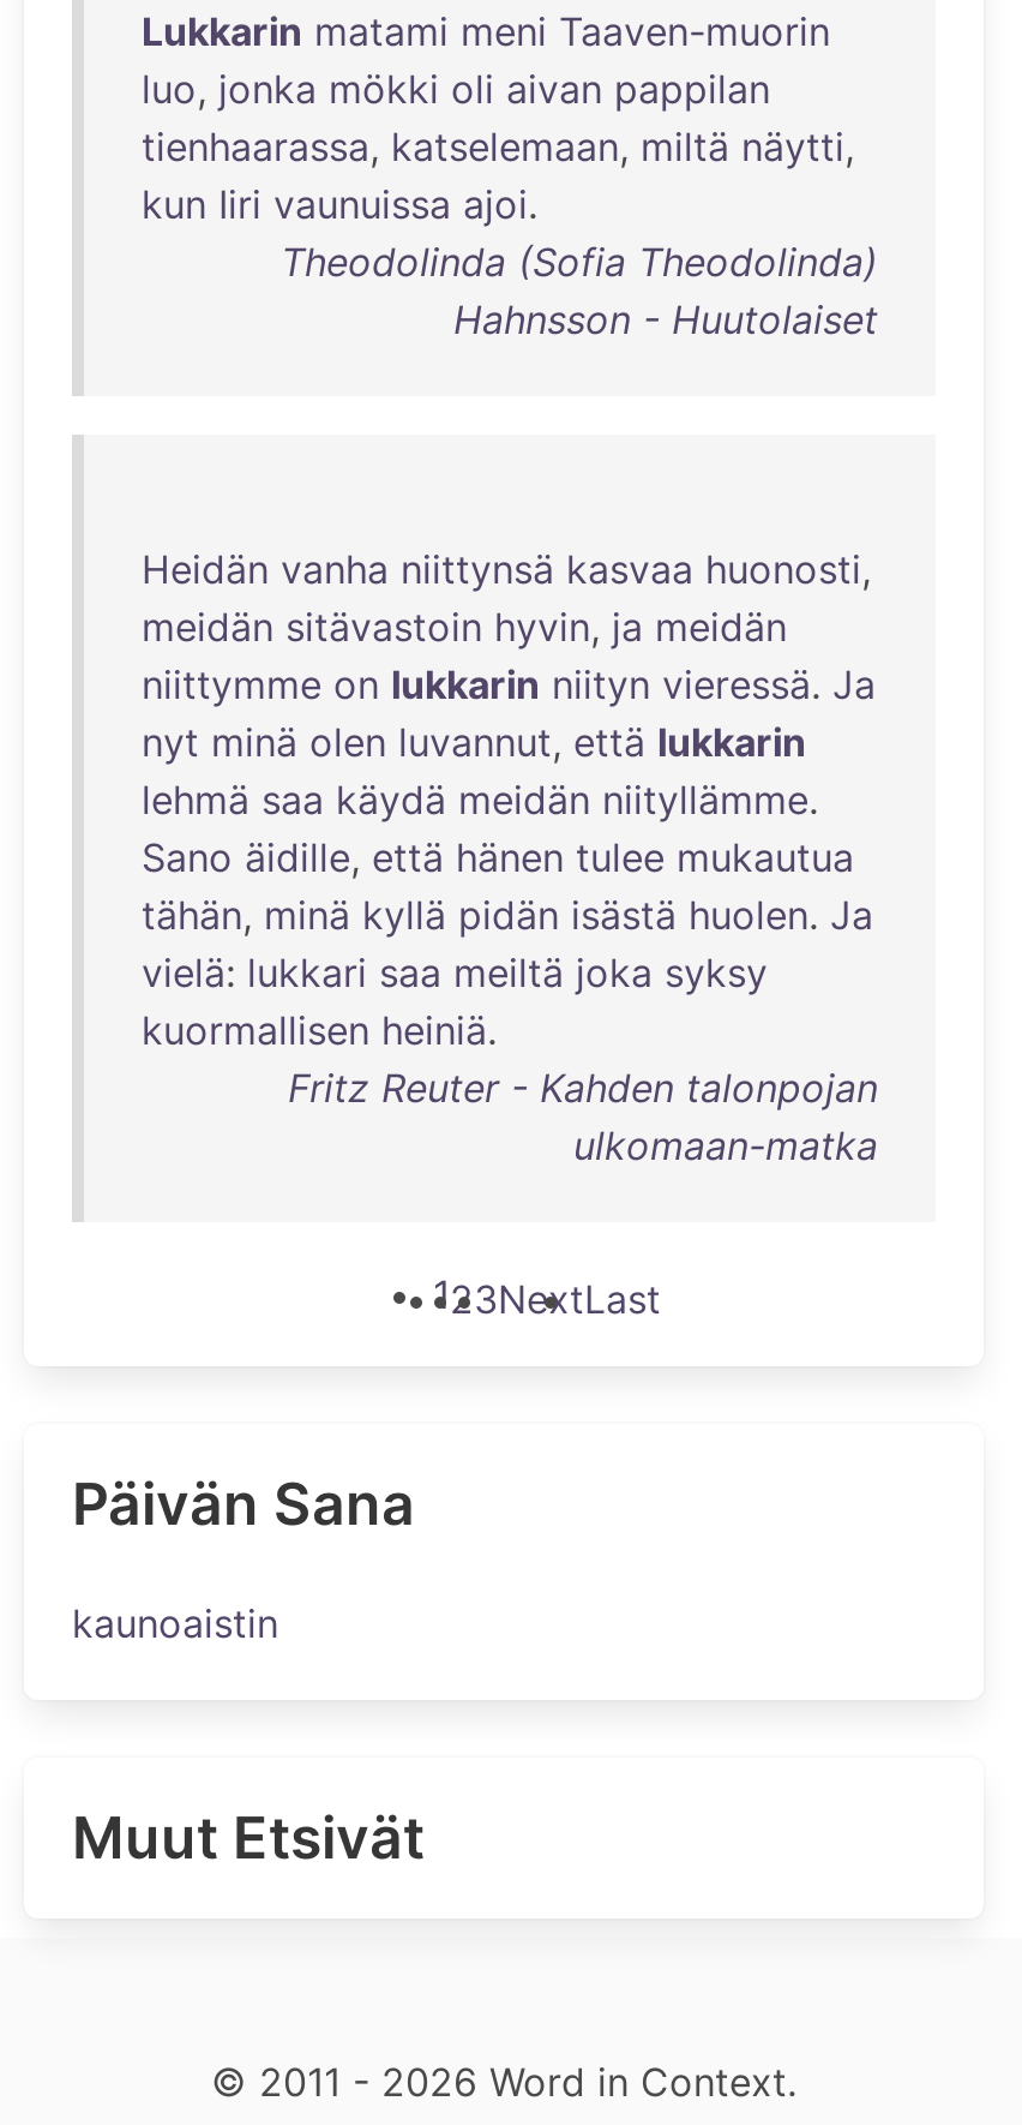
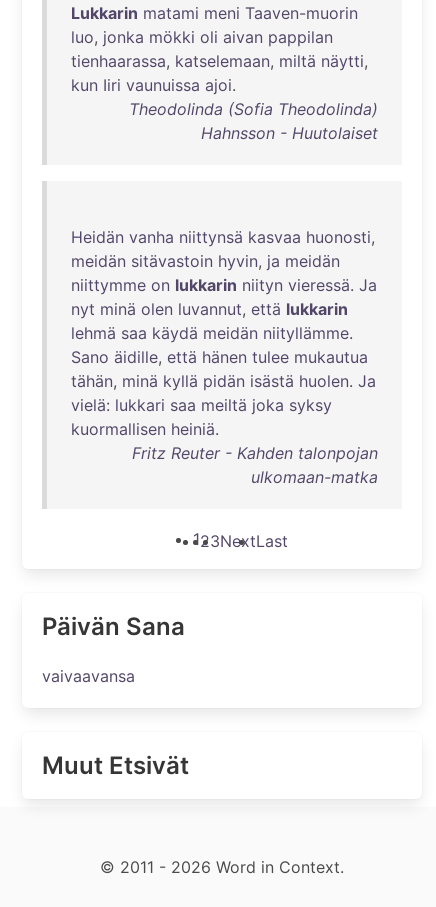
[72,1599,278,1647] kaunoaistin -> [42,666,135,686] vaivaavansa

